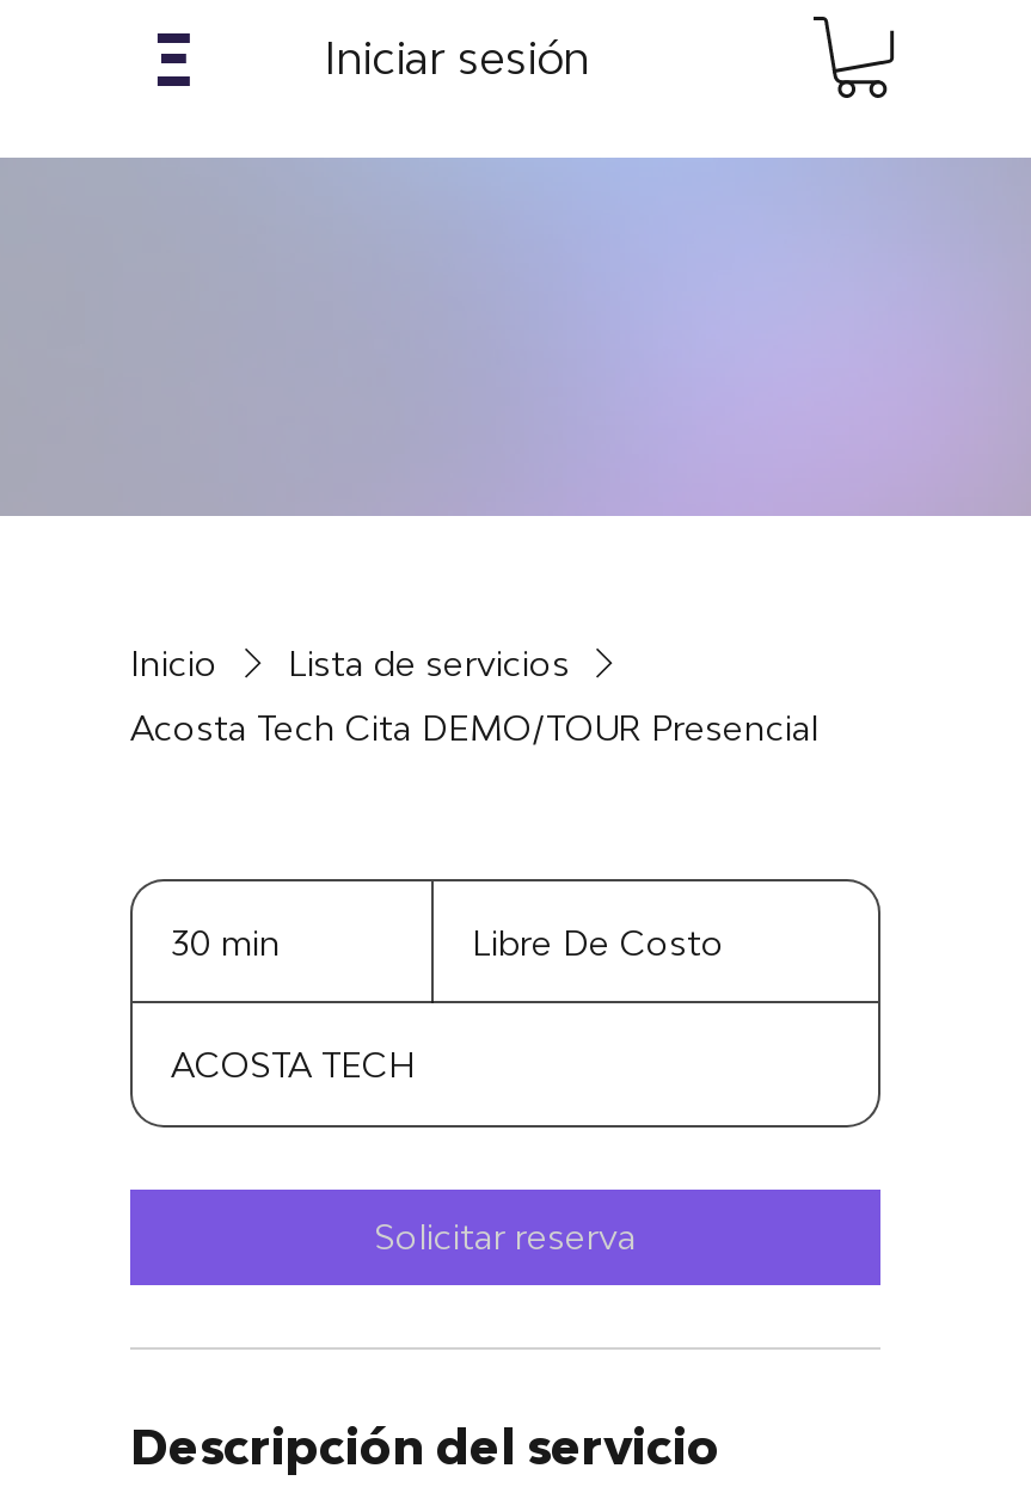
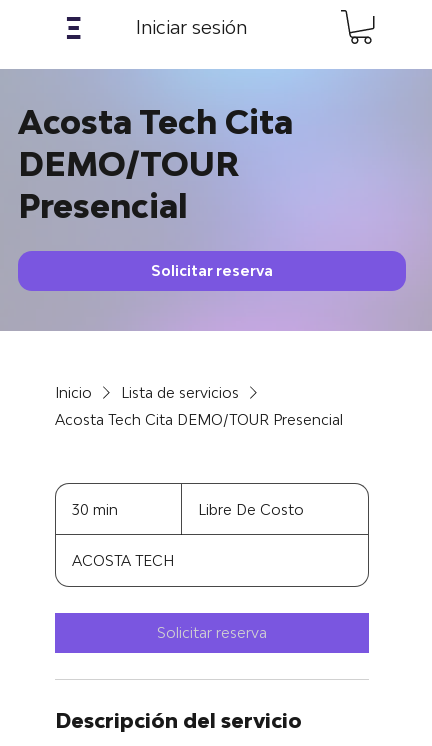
none -> [18,103,293,279] Acosta Tech Cita | DEMO/TOUR | Presencial | Solicitar reserva

